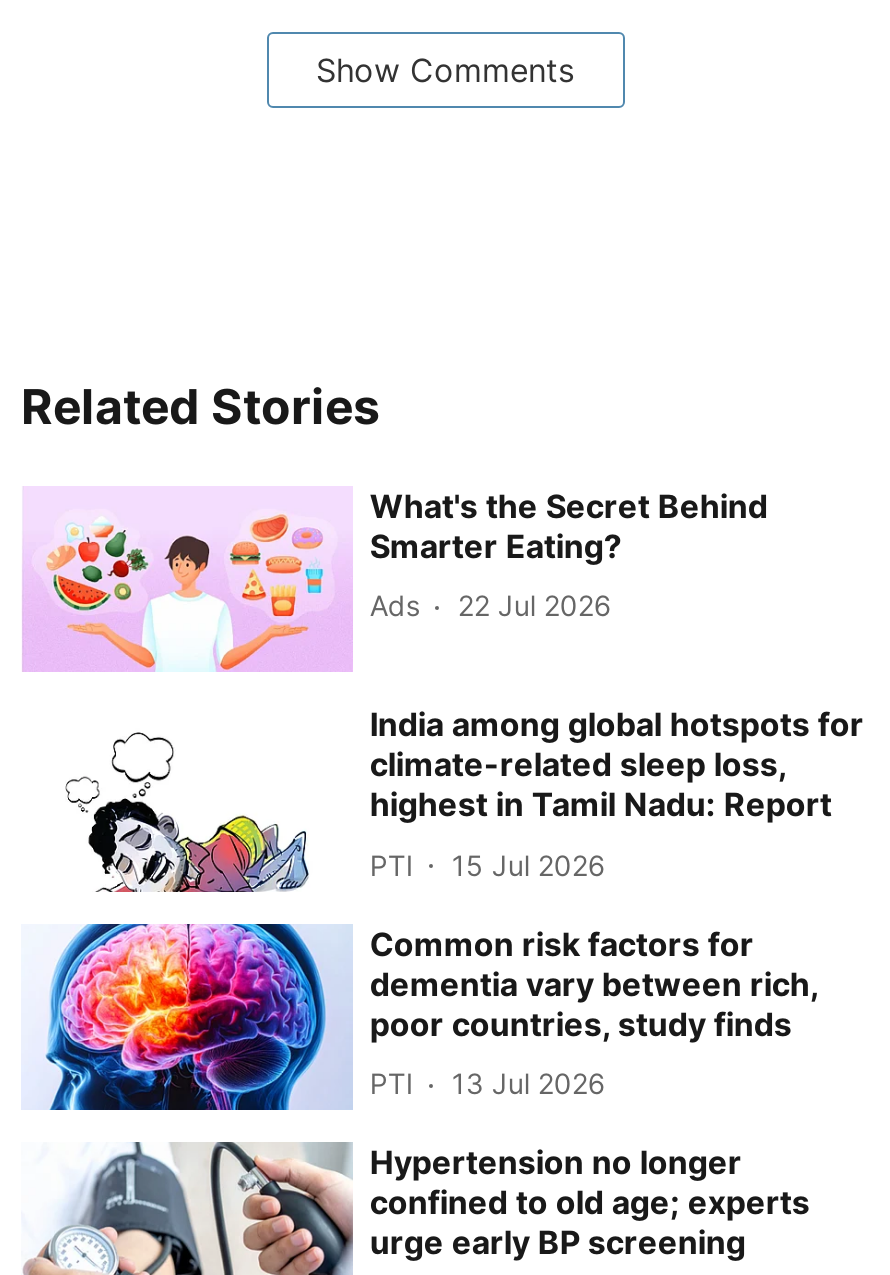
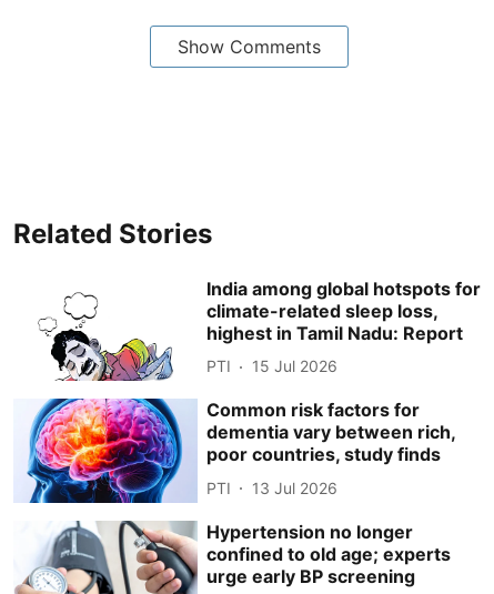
[21,485,768,672] [image] | What's the Secret Behind | Smarter Eating? | Ads | 22 Jul 2026 -> none

